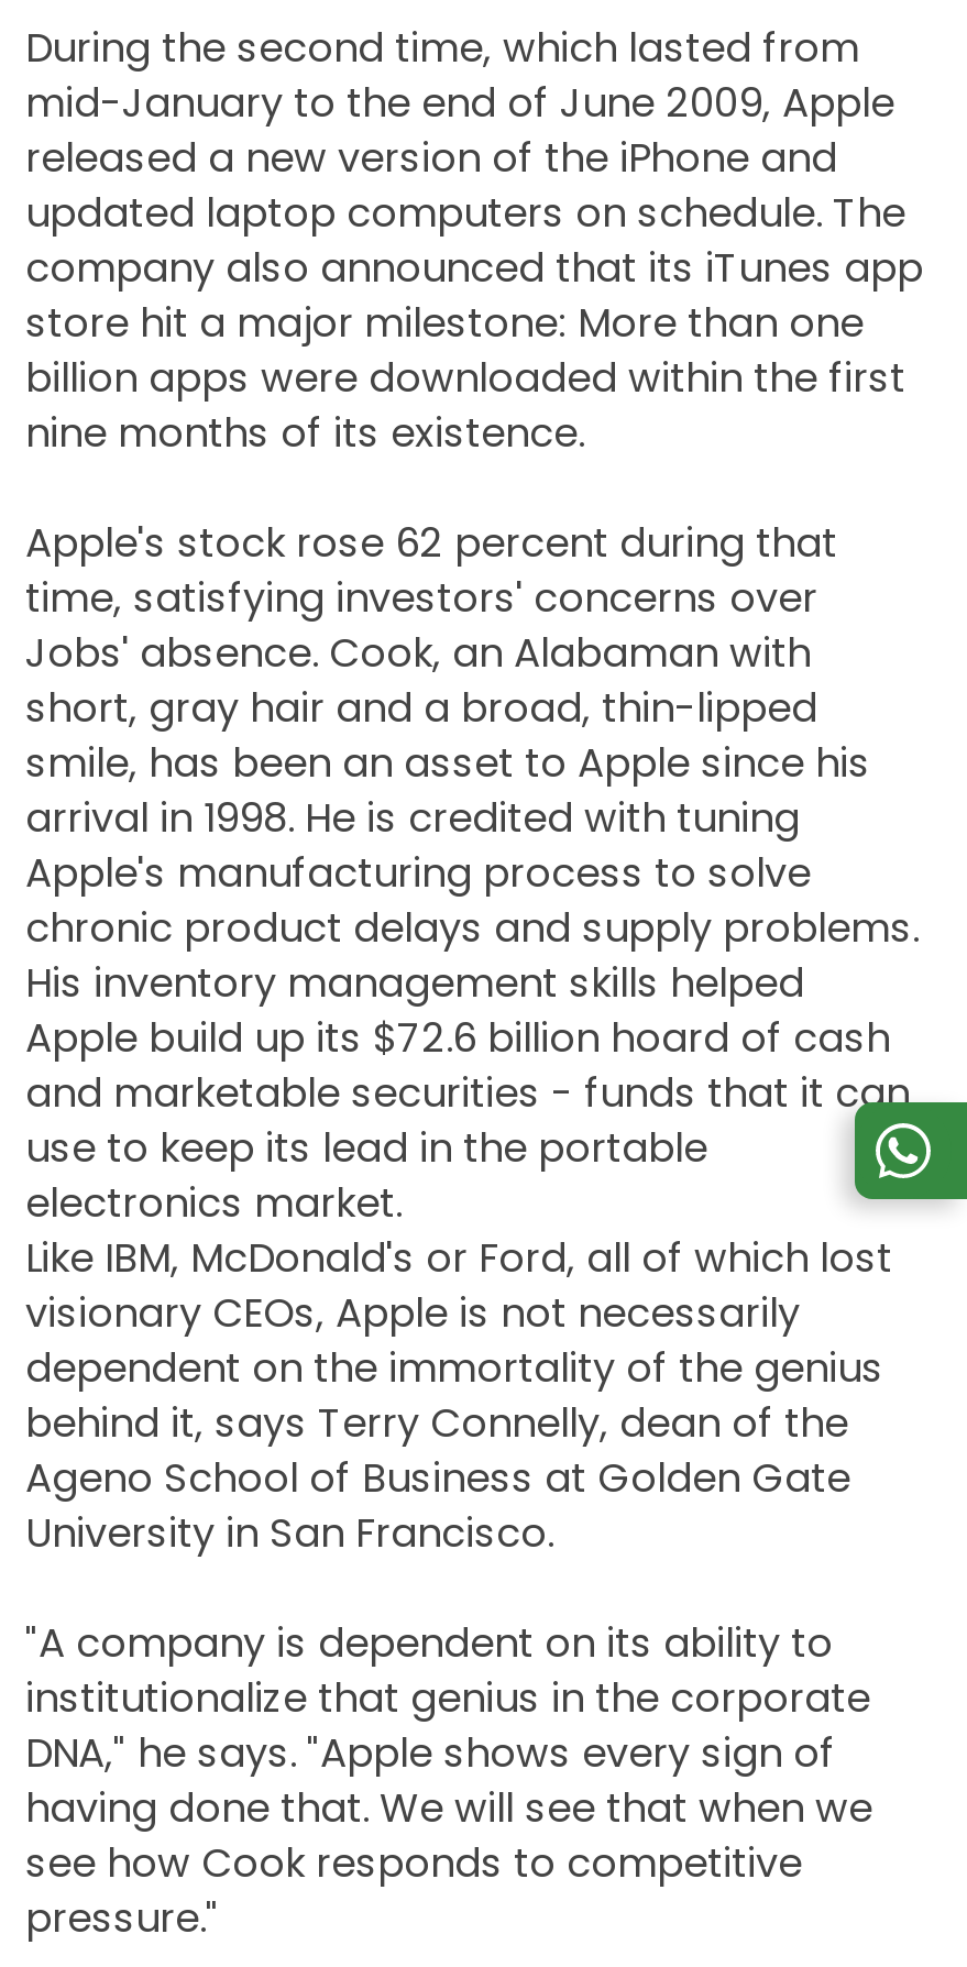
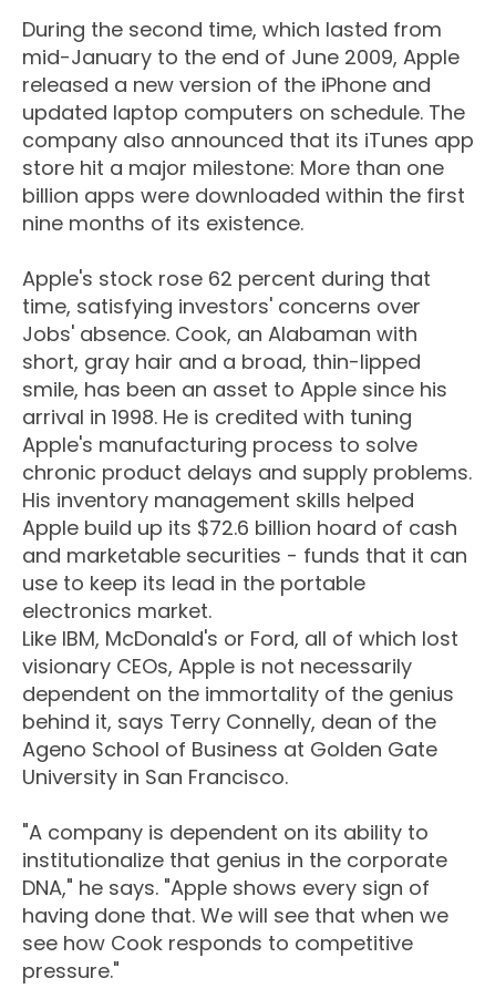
[839,1098,960,1212] [image] -> none

